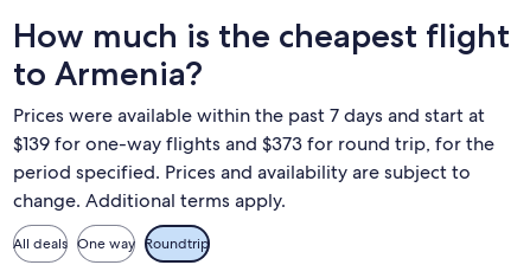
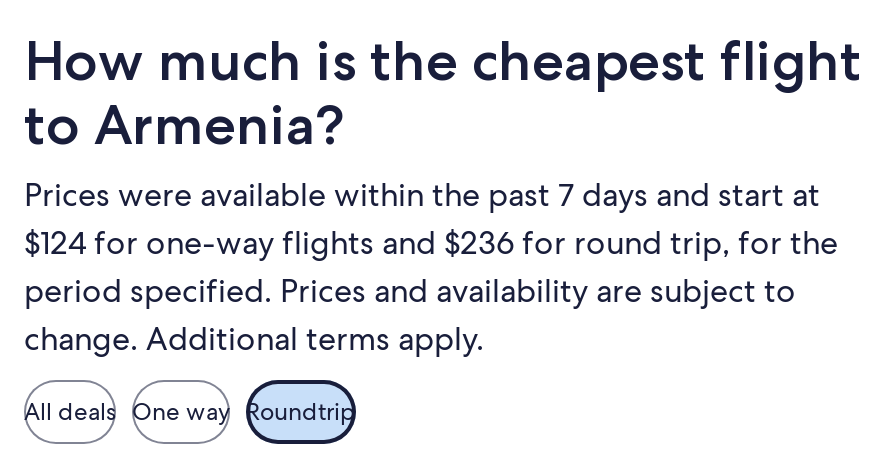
[13,131,494,156] $139 for one-way flights and $373 for round trip, for the -> [24,222,838,264] $124 for one-way flights and $236 for round trip, for the

